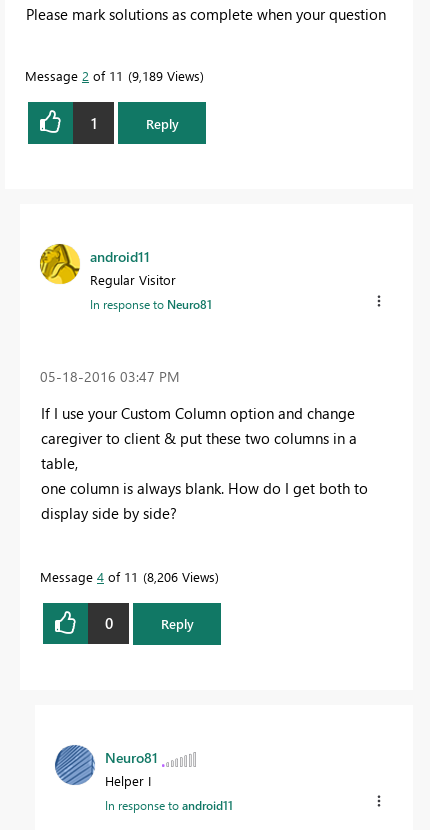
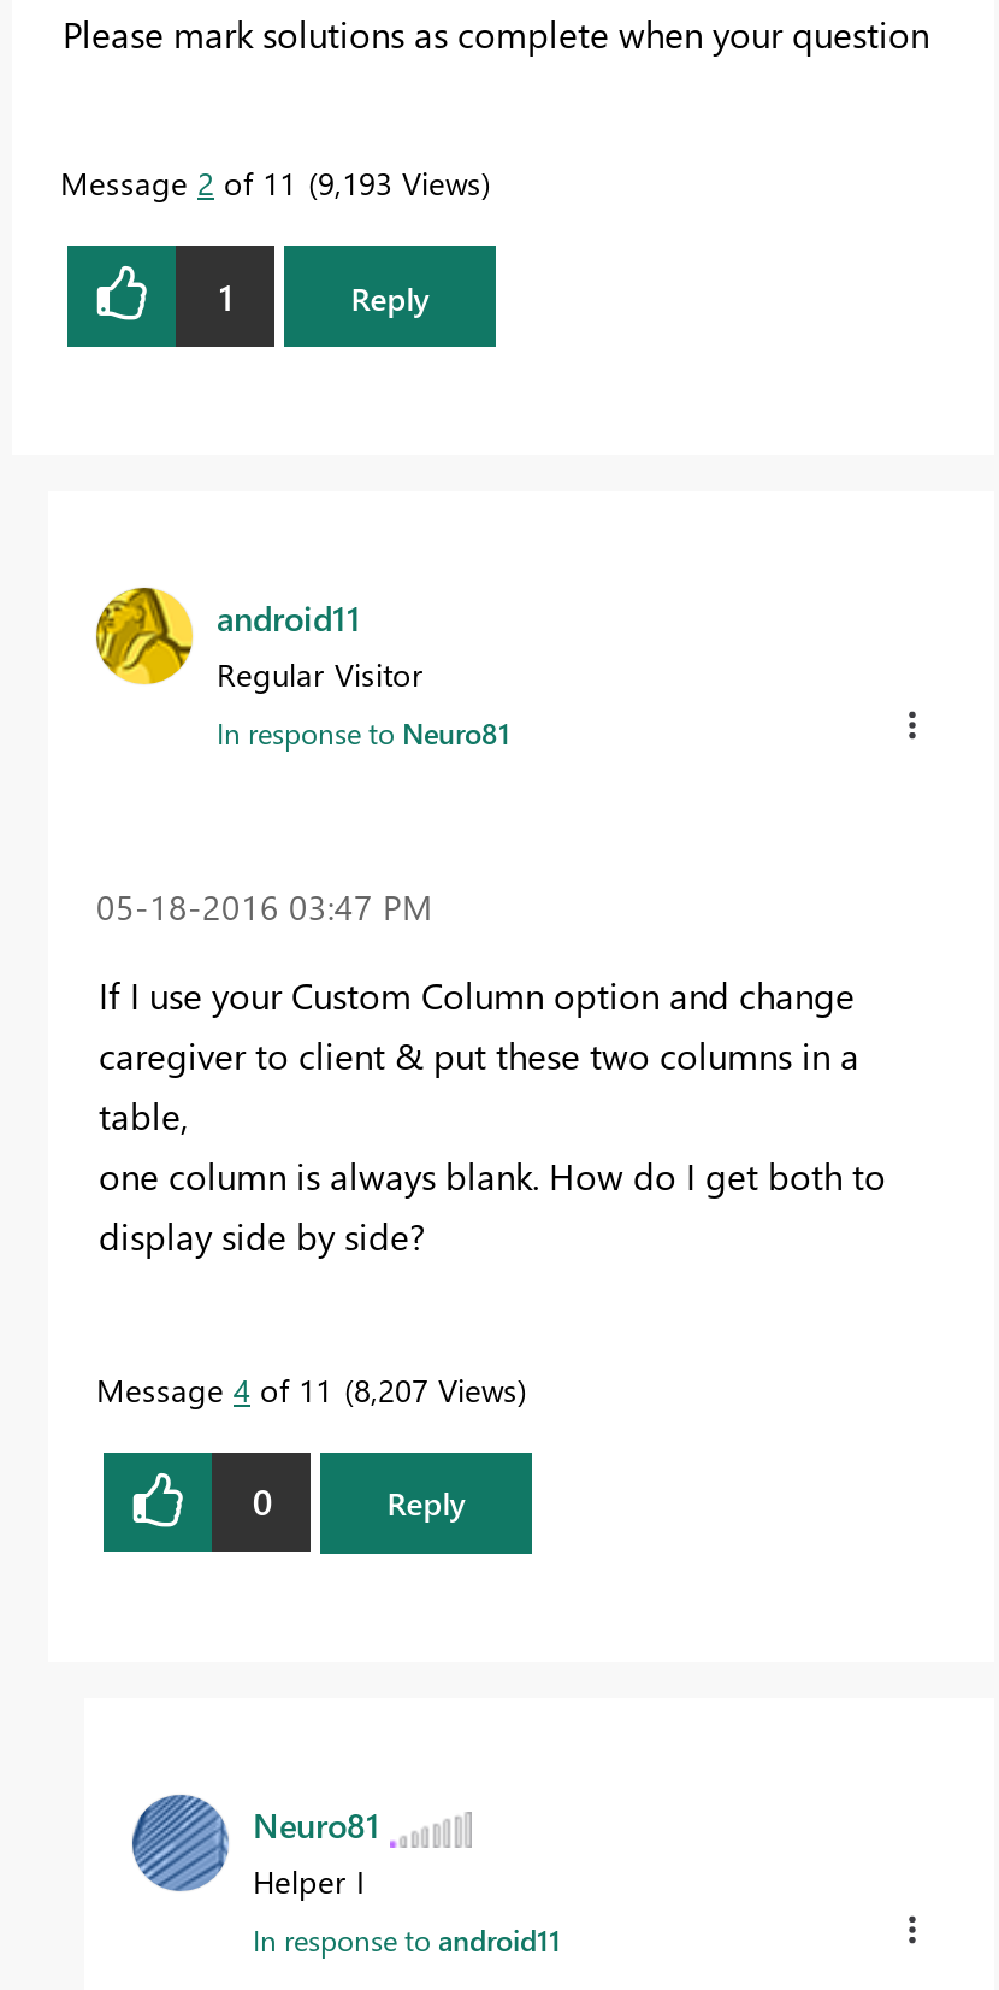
[25,67,200,84] Message 2 of 11 9,189 Views -> [60,162,481,203] Message 2 of 11 9,193 Views
[40,568,215,585] Message 4 of 11 8,206 Views -> [96,1368,518,1409] Message 4 of 11 8,207 Views

